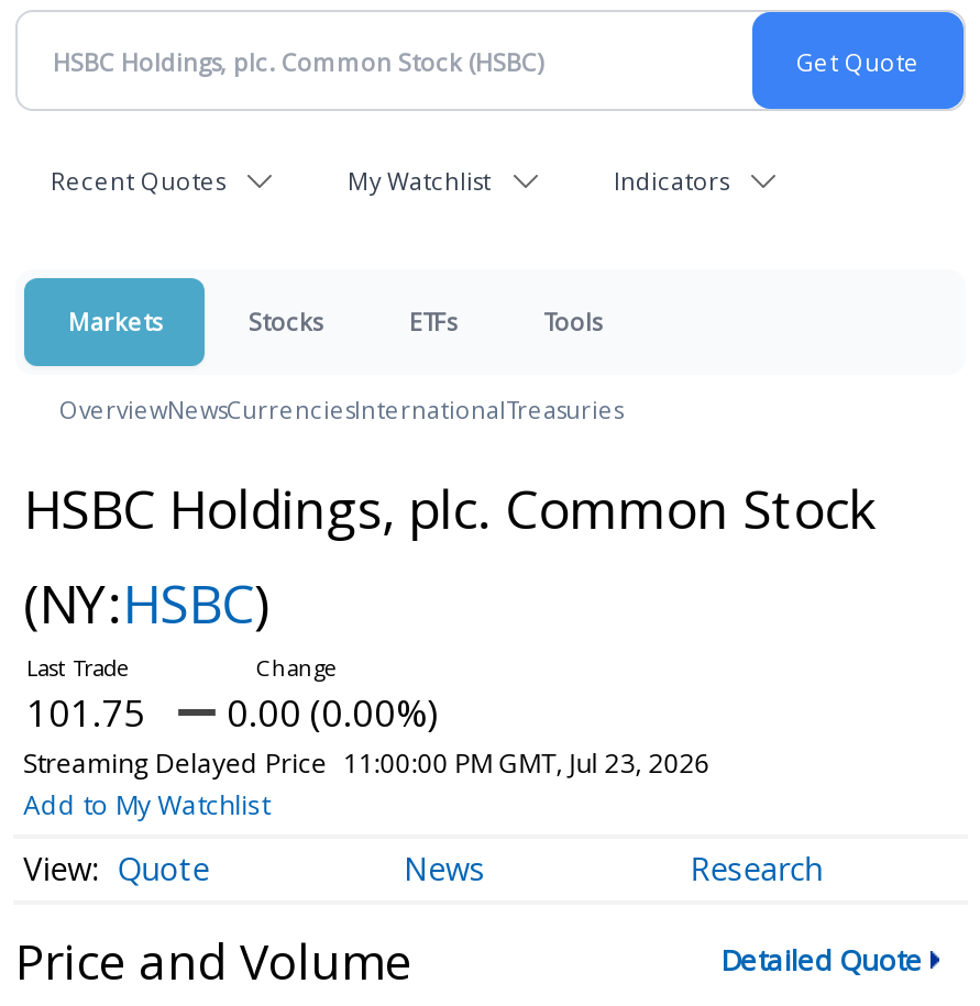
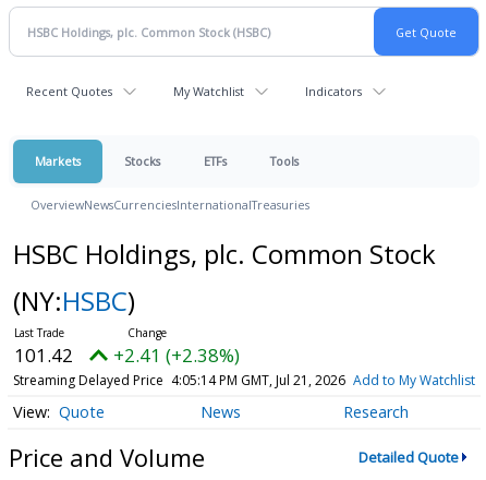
[23,687,710,823] 101.75 | 0.00 (0.00%) | Streaming Delayed Price 11:00:00 PM GMT, Jul 23, 2026 | Add to My Watchlist -> [13,343,475,389] 101.42 | +2.41 (+2.38%) | Streaming Delayed Price 4:05:14 PM GMT, Jul 21, 2026 Add to My Watchlist

